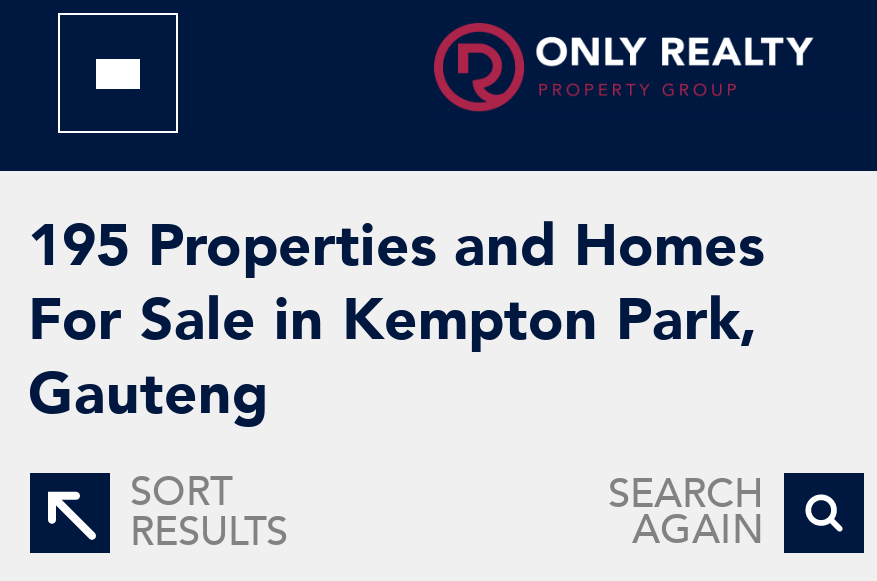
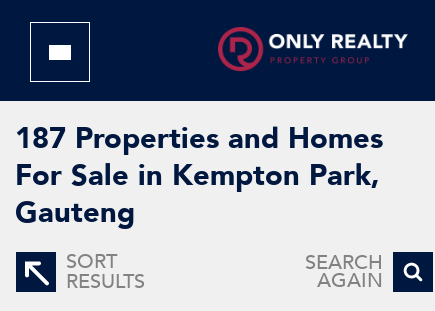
[28,207,764,287] 195 Properties and Homes -> [15,119,383,159] 187 Properties and Homes

